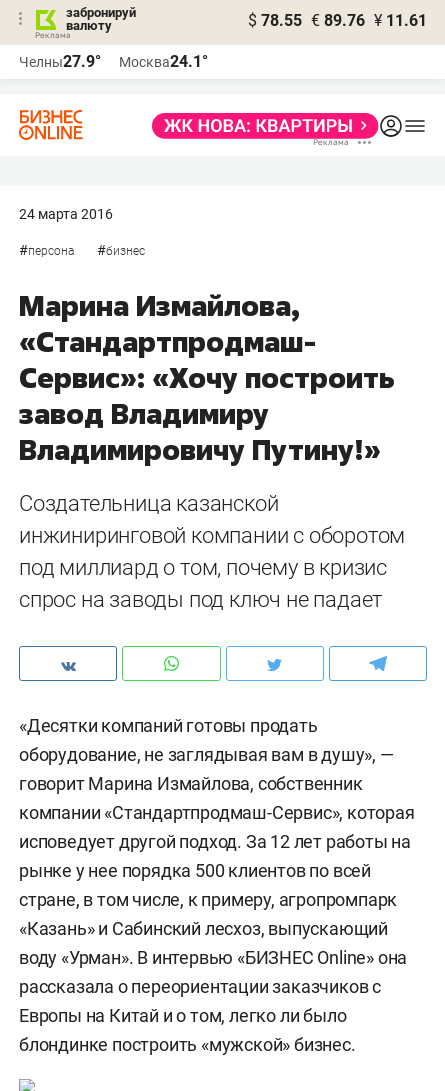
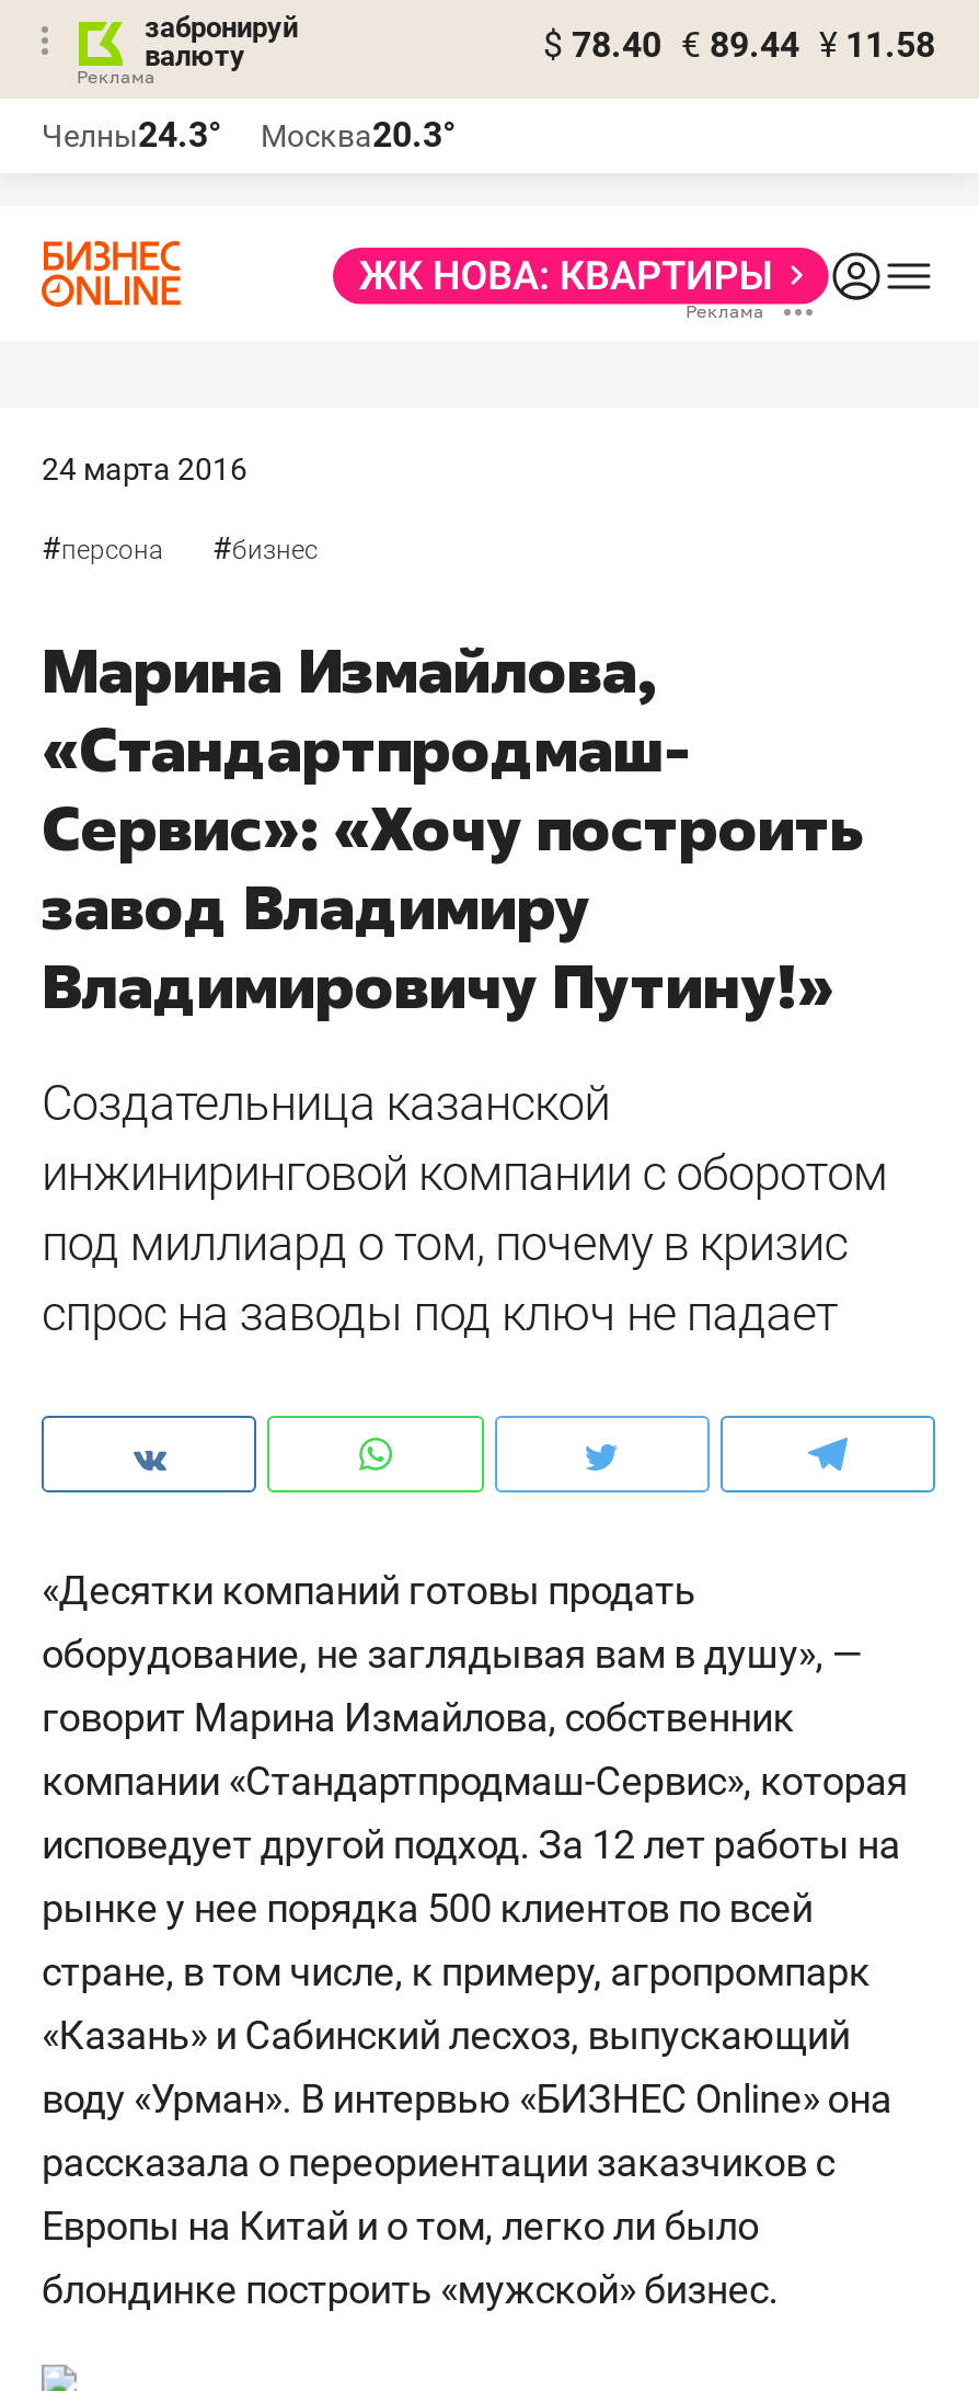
[248,11,427,30] $ 78.55 € 89.76 ¥ 11.61 -> [543,24,935,66] $ 78.40 € 89.44 ¥ 11.58
[19,52,101,71] Челны27.9° -> [42,114,221,156] Челны24.3°
[119,52,208,71] Москва24.1° -> [261,114,456,156] Москва20.3°

